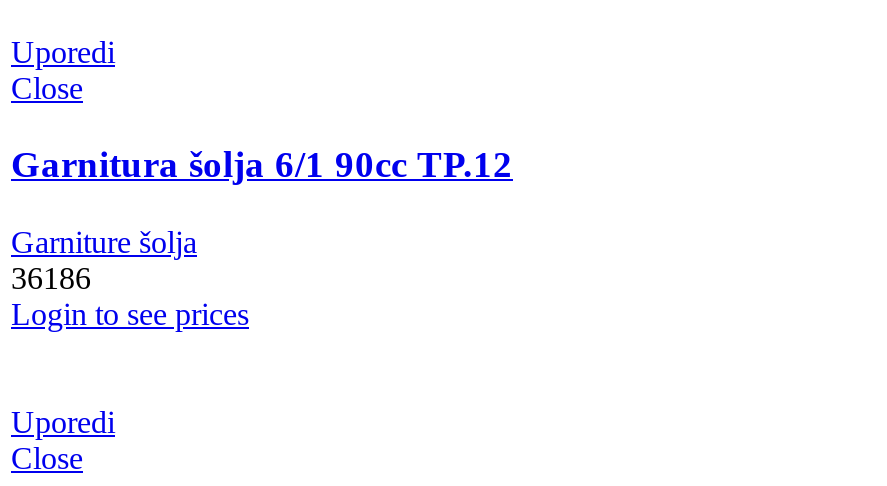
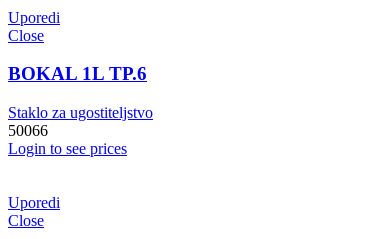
[11,143,513,185] Garnitura šolja 6/1 90cc TP.12 -> [8,63,147,84] BOKAL 1L TP.6
[11,225,197,295] Garniture šolja | 36186 -> [8,104,153,139] Staklo za ugostiteljstvo | 50066

